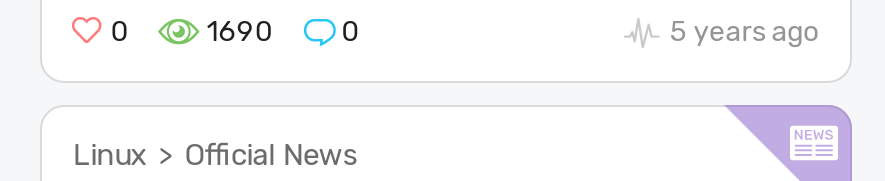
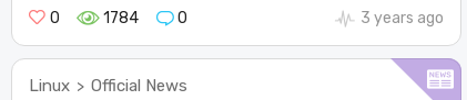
[207,16,273,50] 1690 -> [104,9,139,28] 1784
[670,16,820,50] 5 years ago -> [360,9,443,28] 3 years ago

